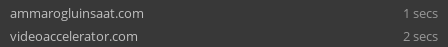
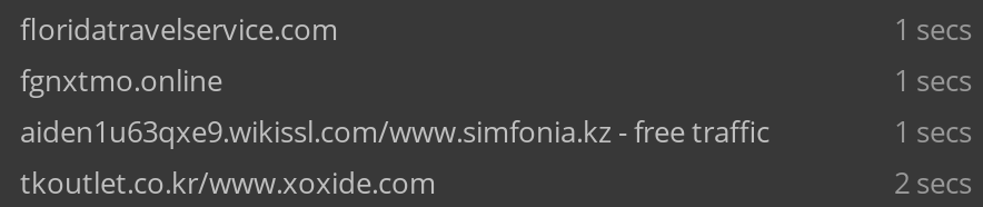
[10,4,144,22] ammarogluinsaat.com -> [20,8,338,48] floridatravelservice.com
[10,27,138,45] videoaccelerator.com -> [20,59,972,202] fgnxtmo.online | 1 secs | aiden1u63qxe9.wikissl.com/www.simfonia.kz - free traffic | 1 secs | tkoutlet.co.kr/www.xoxide.com

